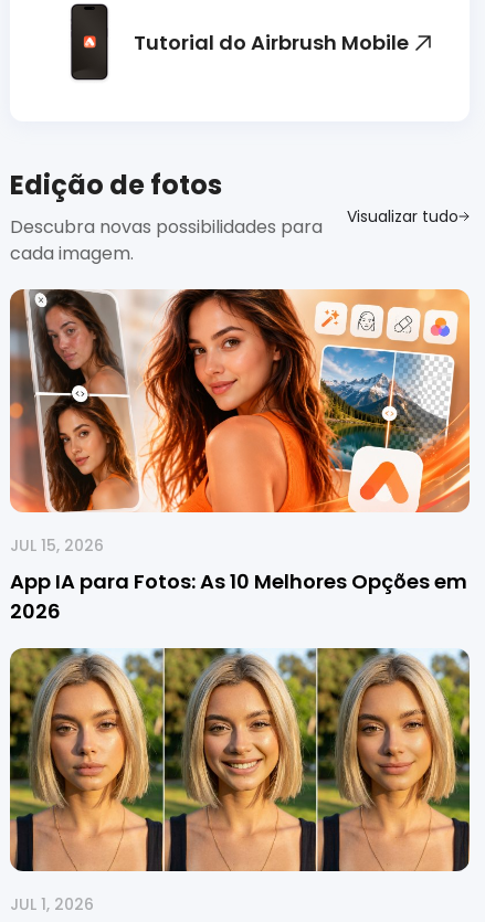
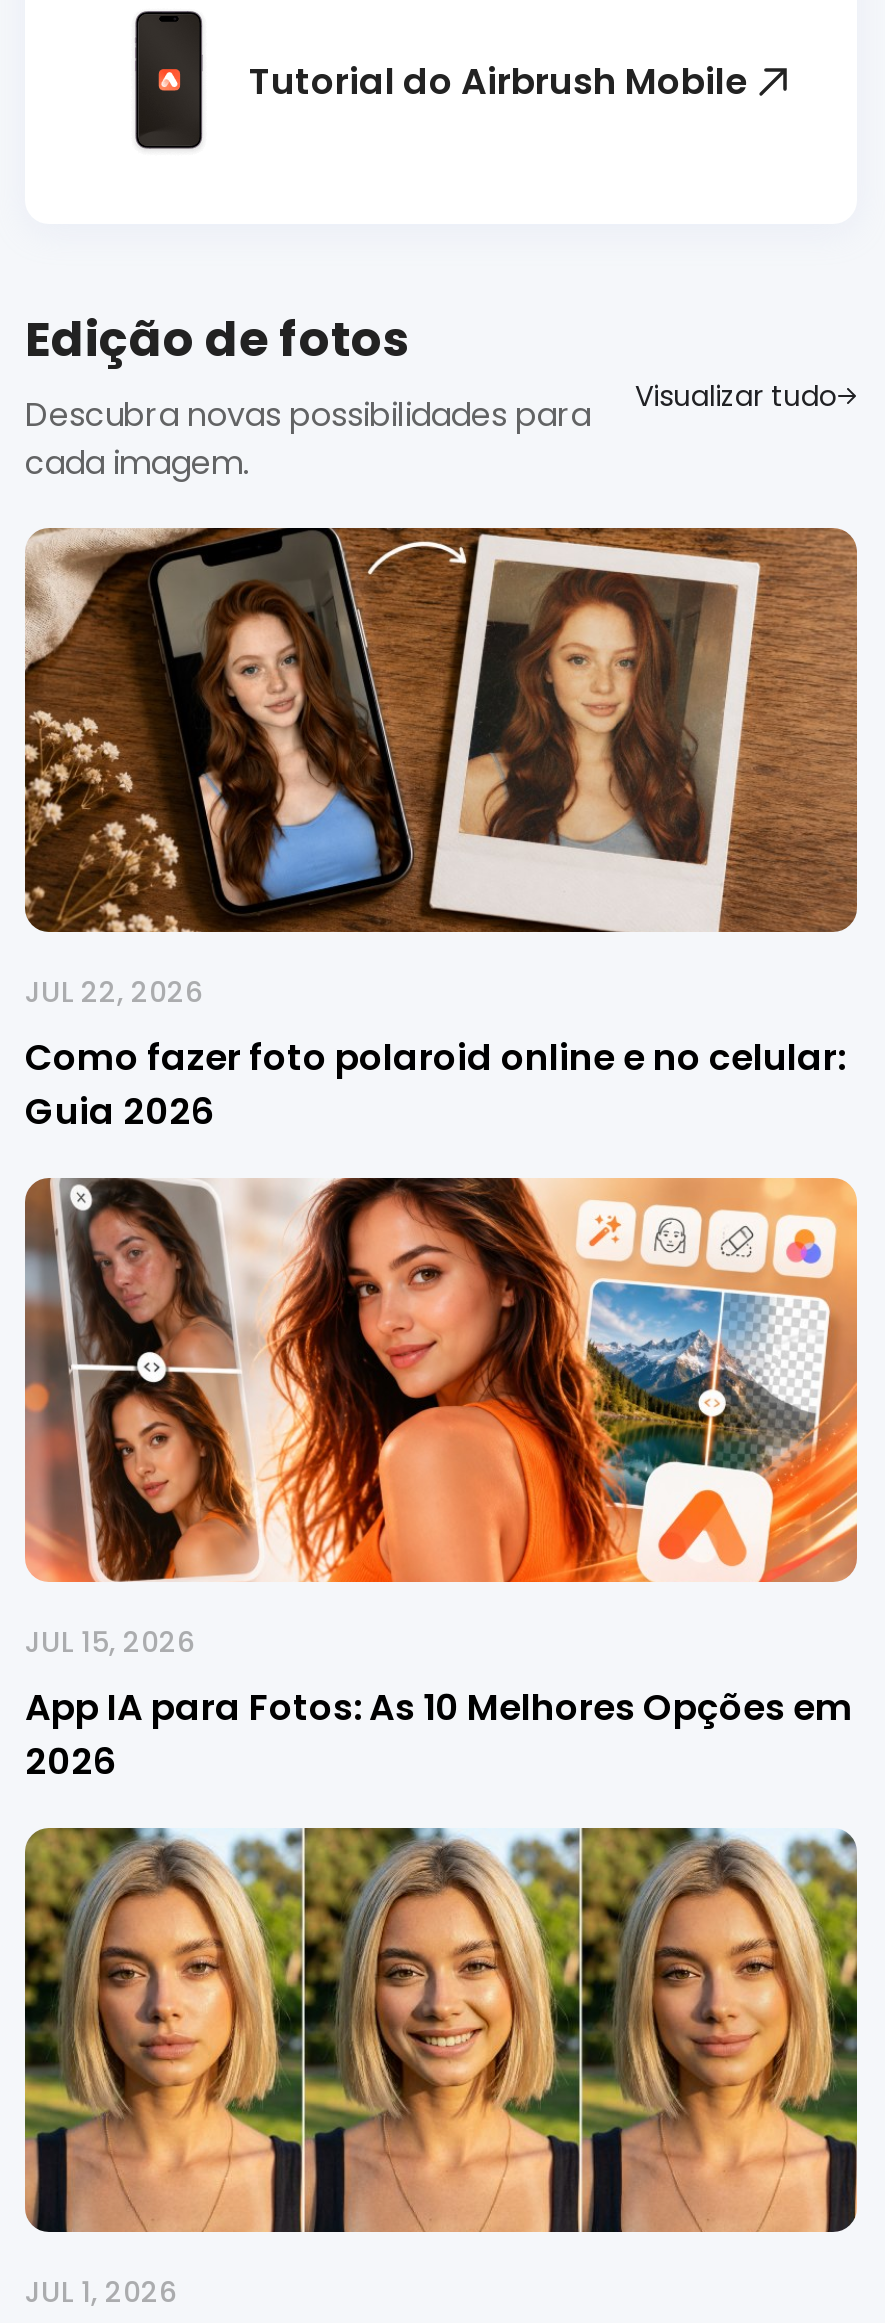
none -> [23,526,859,1136] [image] | JUL 22, 2026 | Como fazer foto polaroid online e no celular: | Guia 2026

